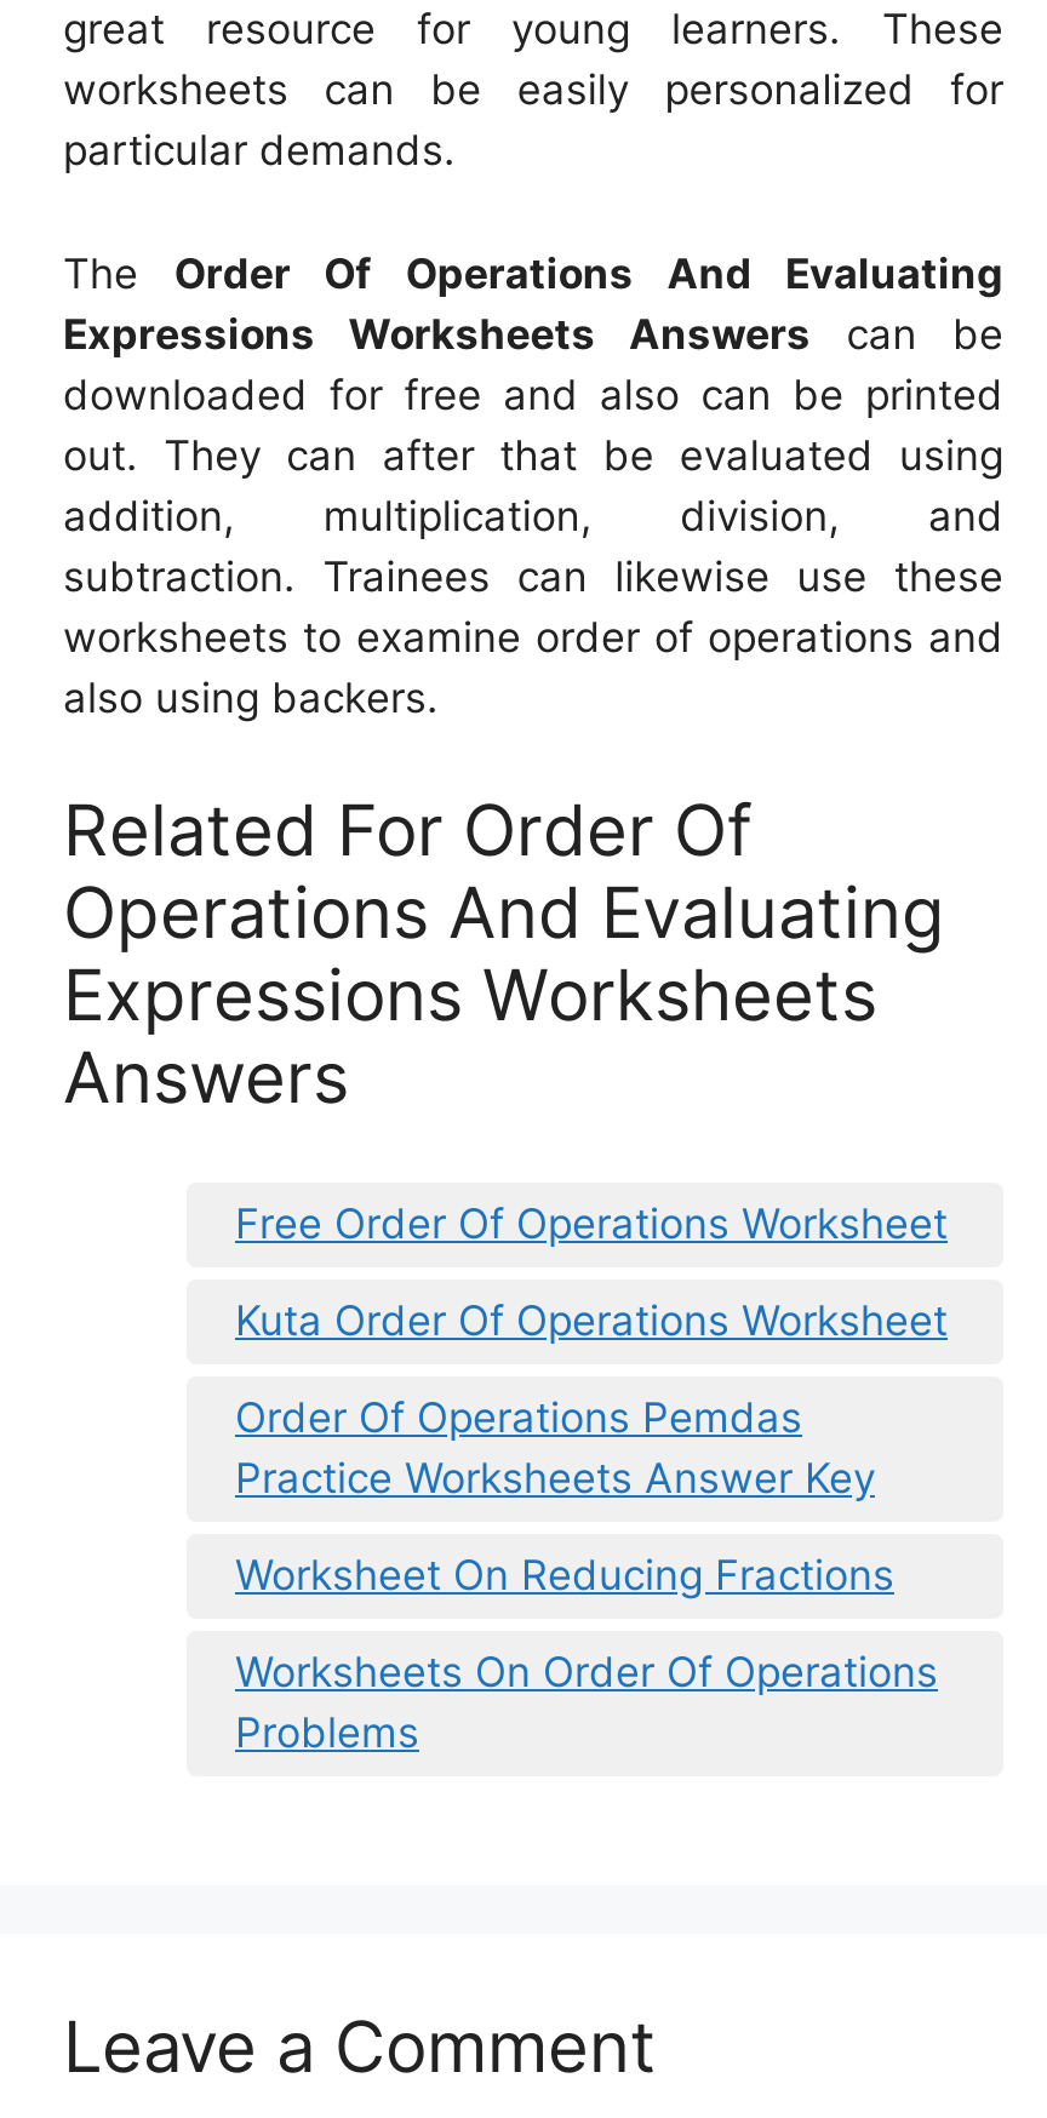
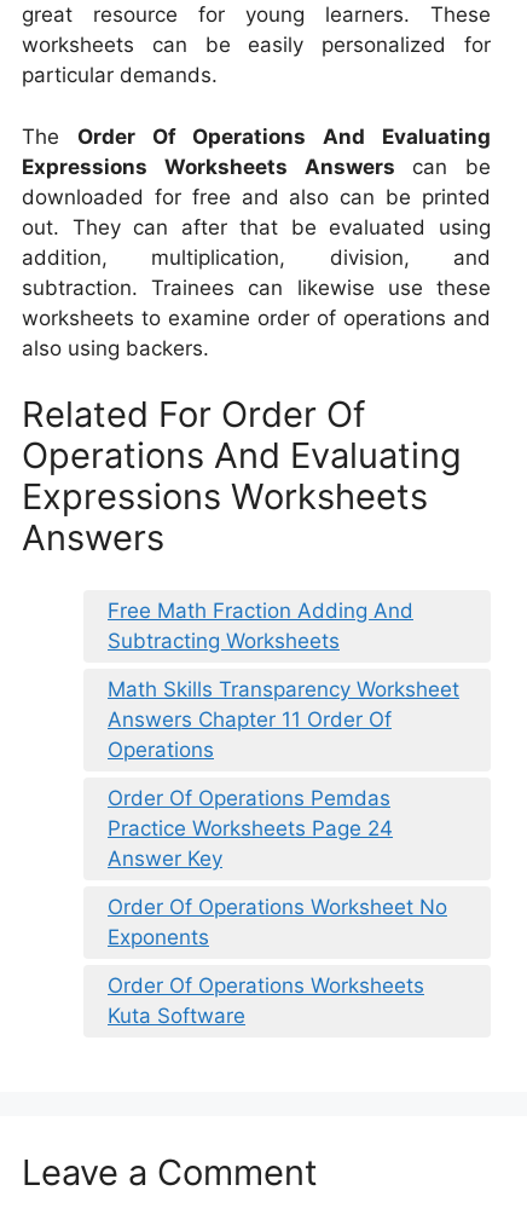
[235,1199,948,1247] Free Order Of Operations Worksheet -> [108,598,413,652] Free Math Fraction Adding And | Subtracting Worksheets
[235,1296,948,1344] Kuta Order Of Operations Worksheet -> [108,677,459,761] Math Skills Transparency Worksheet | Answers Chapter 11 Order Of | Operations
[235,1453,875,1502] Practice Worksheets Answer Key -> [108,816,393,870] Practice Worksheets Page 24 | Answer Key
[235,1550,894,1598] Worksheet On Reducing Fractions -> [108,894,447,949] Order Of Operations Worksheet No | Exponents
[235,1647,938,1756] Worksheets On Order Of Operations | Problems -> [108,973,424,1027] Order Of Operations Worksheets | Kuta Software

